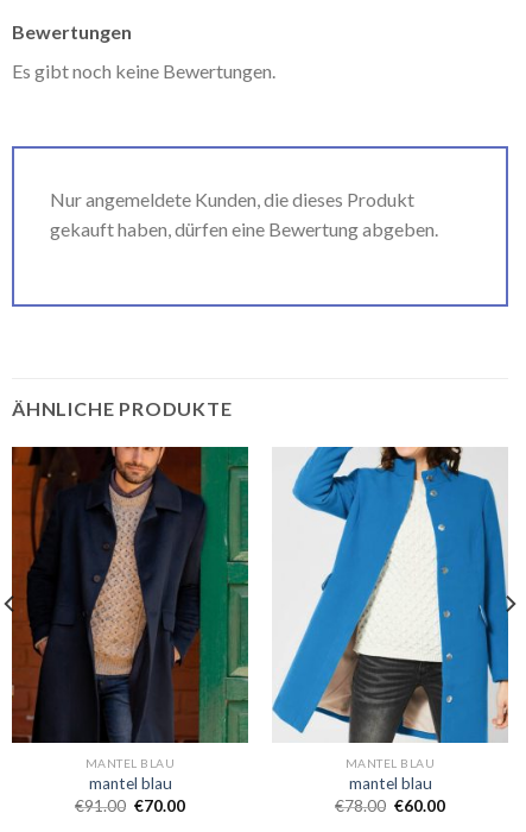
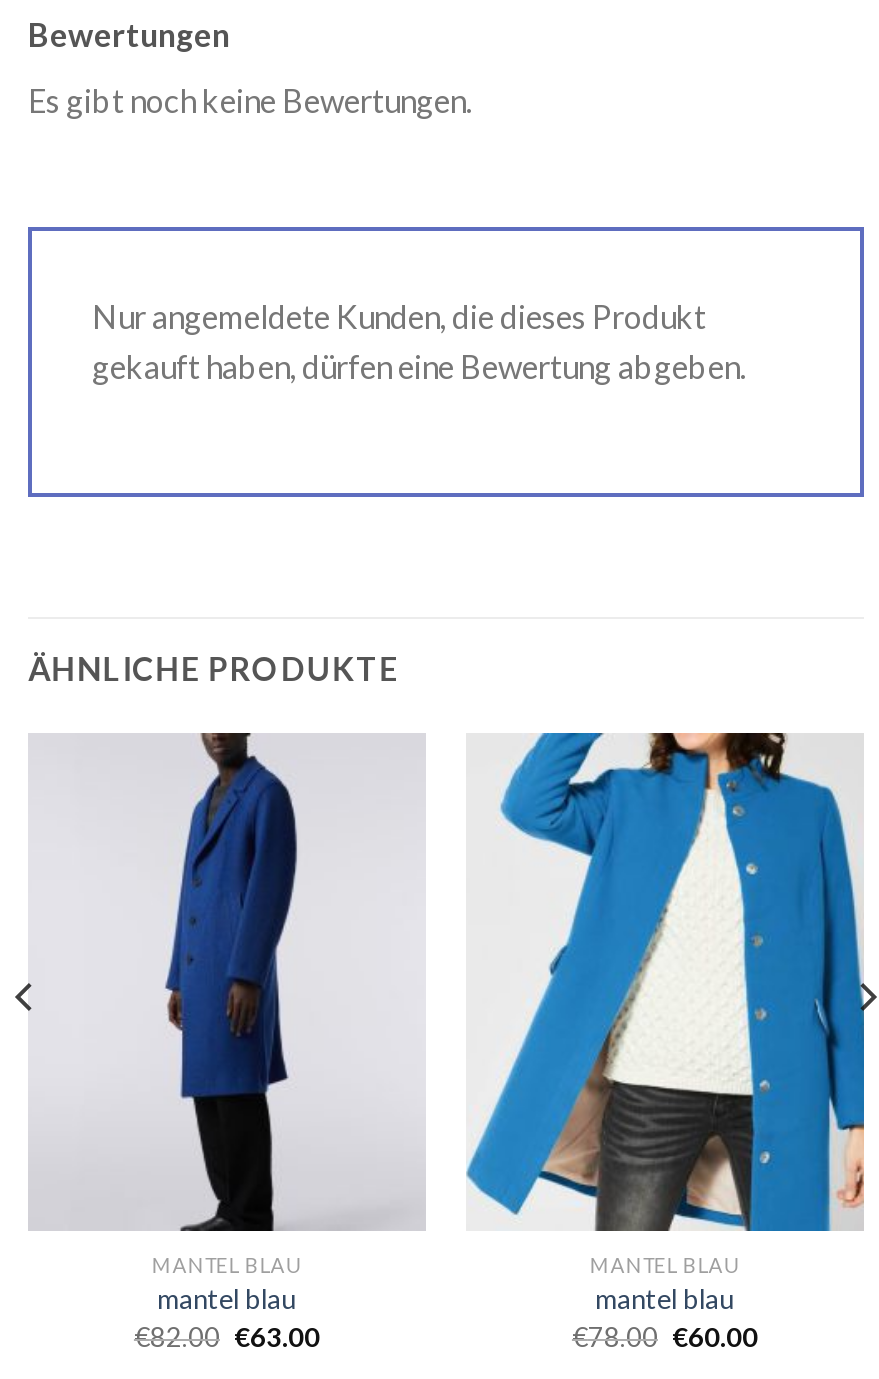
[11,446,249,744] [image] -> [28,731,426,1231] [image]
[75,796,185,815] €91.00 €70.00 -> [134,1320,320,1352] €82.00 €63.00

